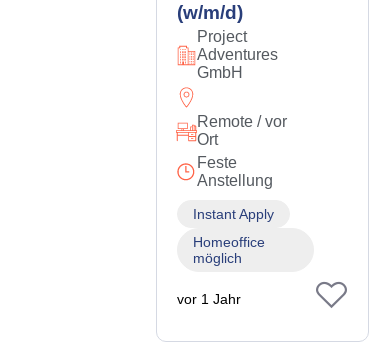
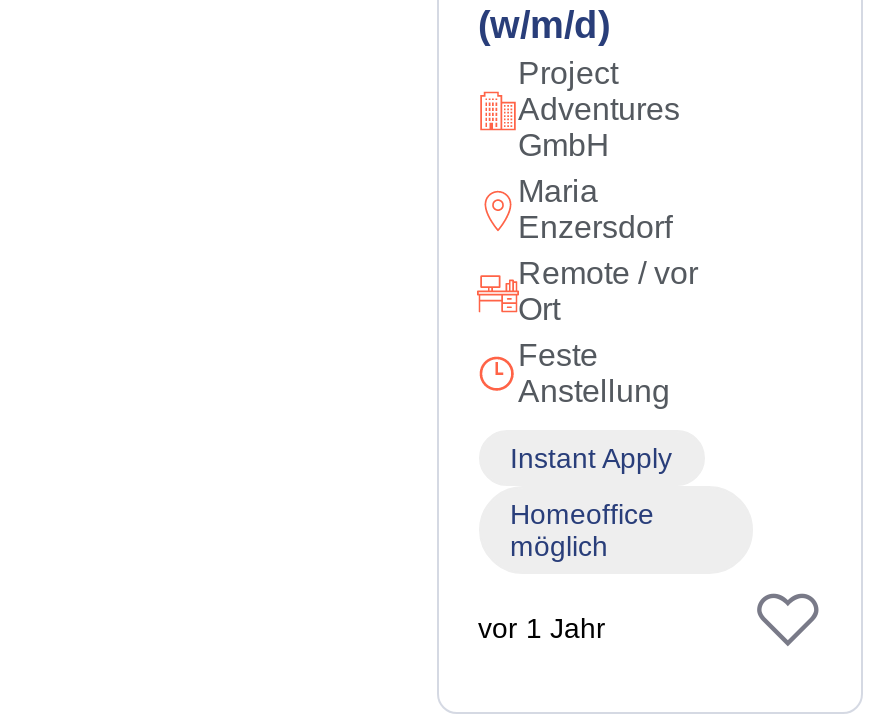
none -> [518,175,672,245] Maria | Enzersdorf

